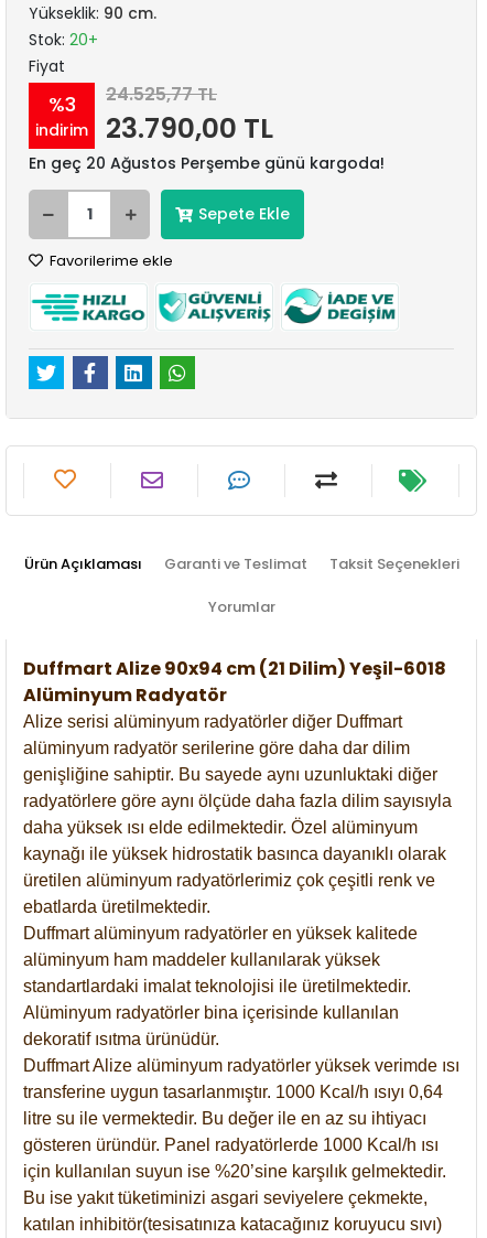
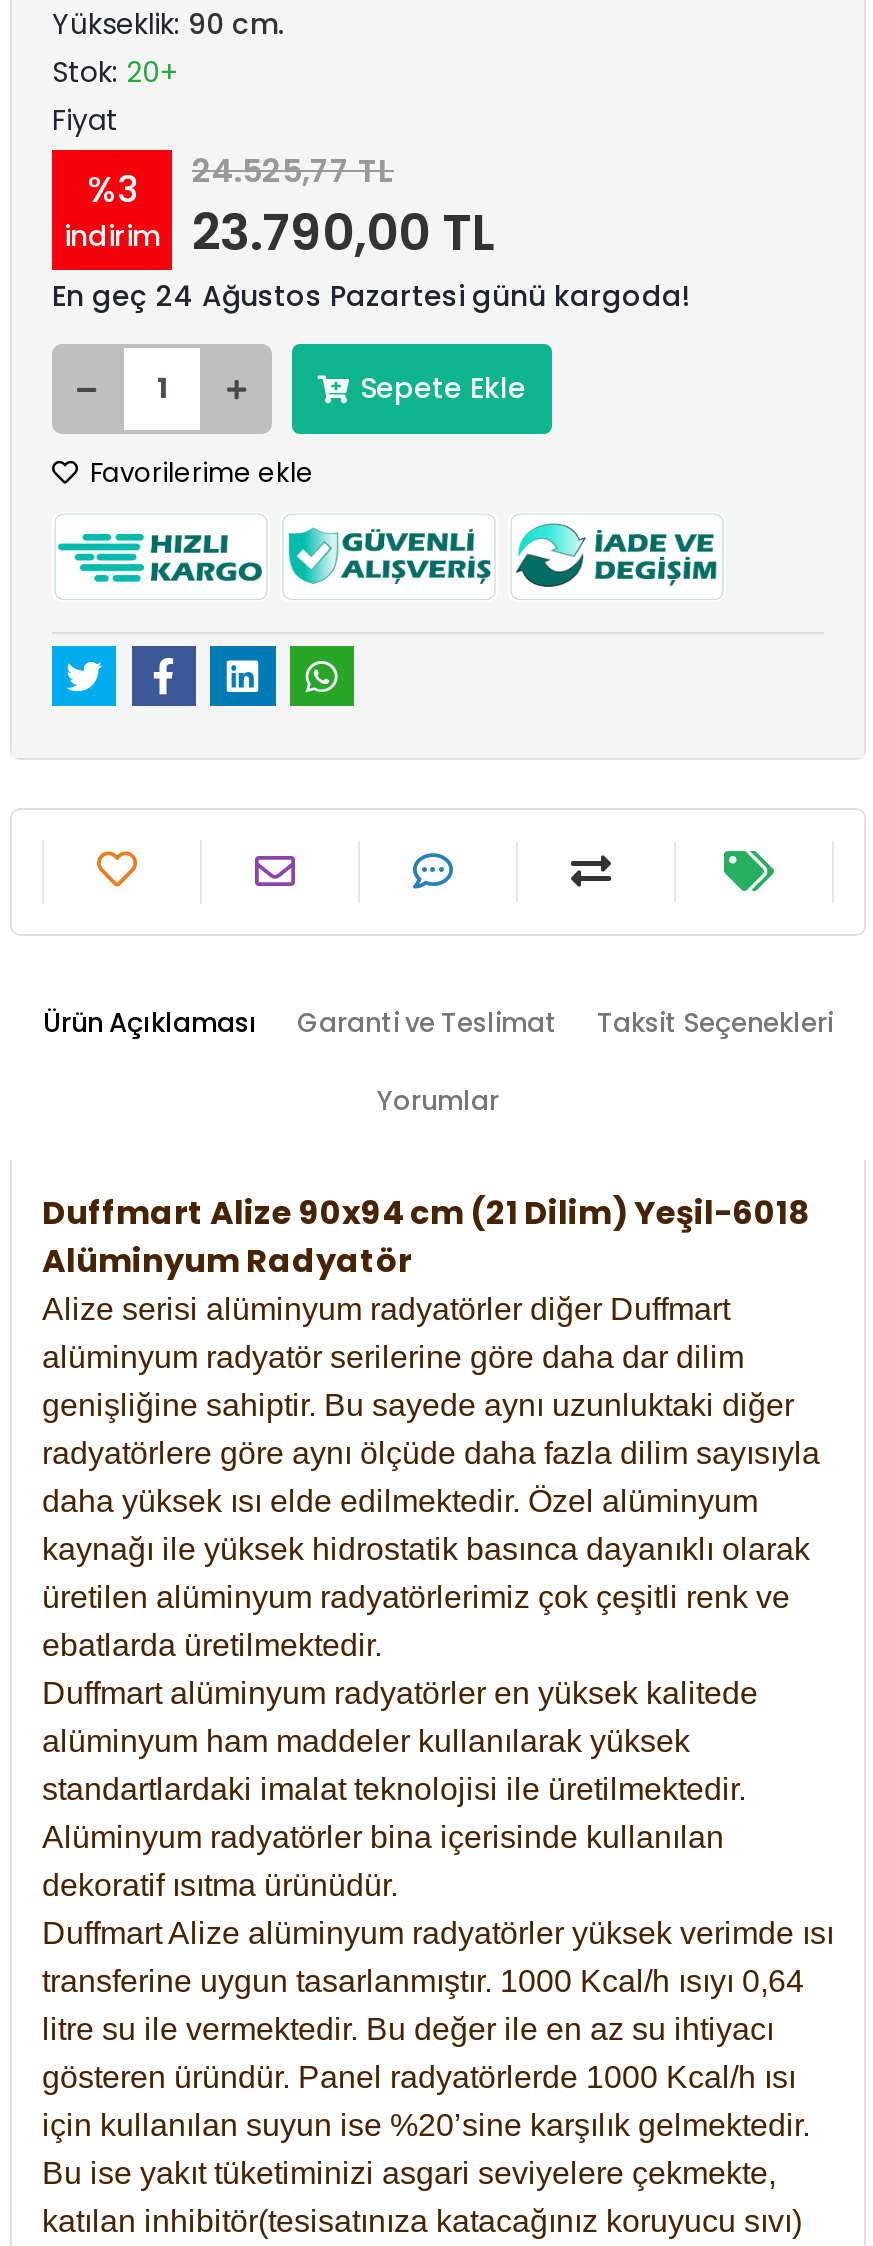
[29,152,385,174] En geç 20 Ağustos Perşembe günü kargoda! -> [52,276,690,316] En geç 24 Ağustos Pazartesi günü kargoda!

